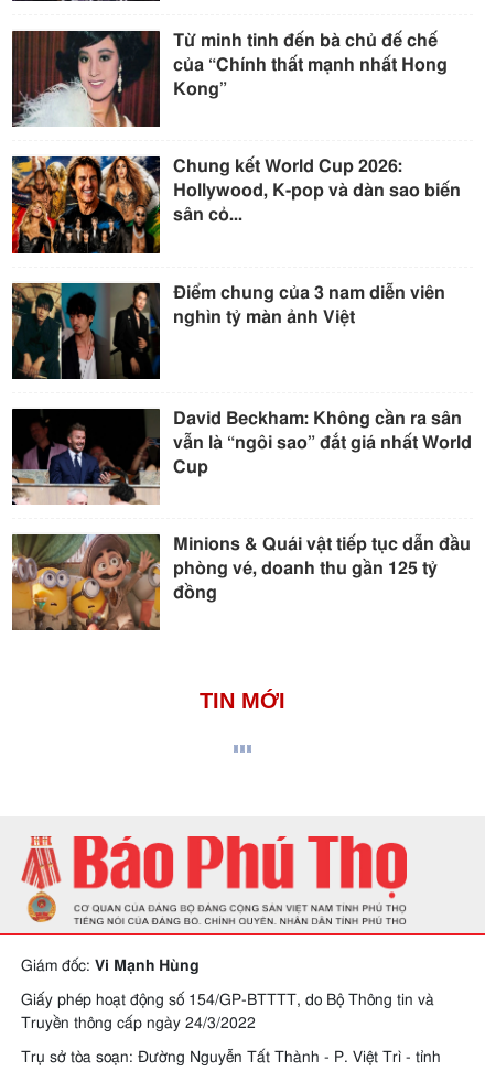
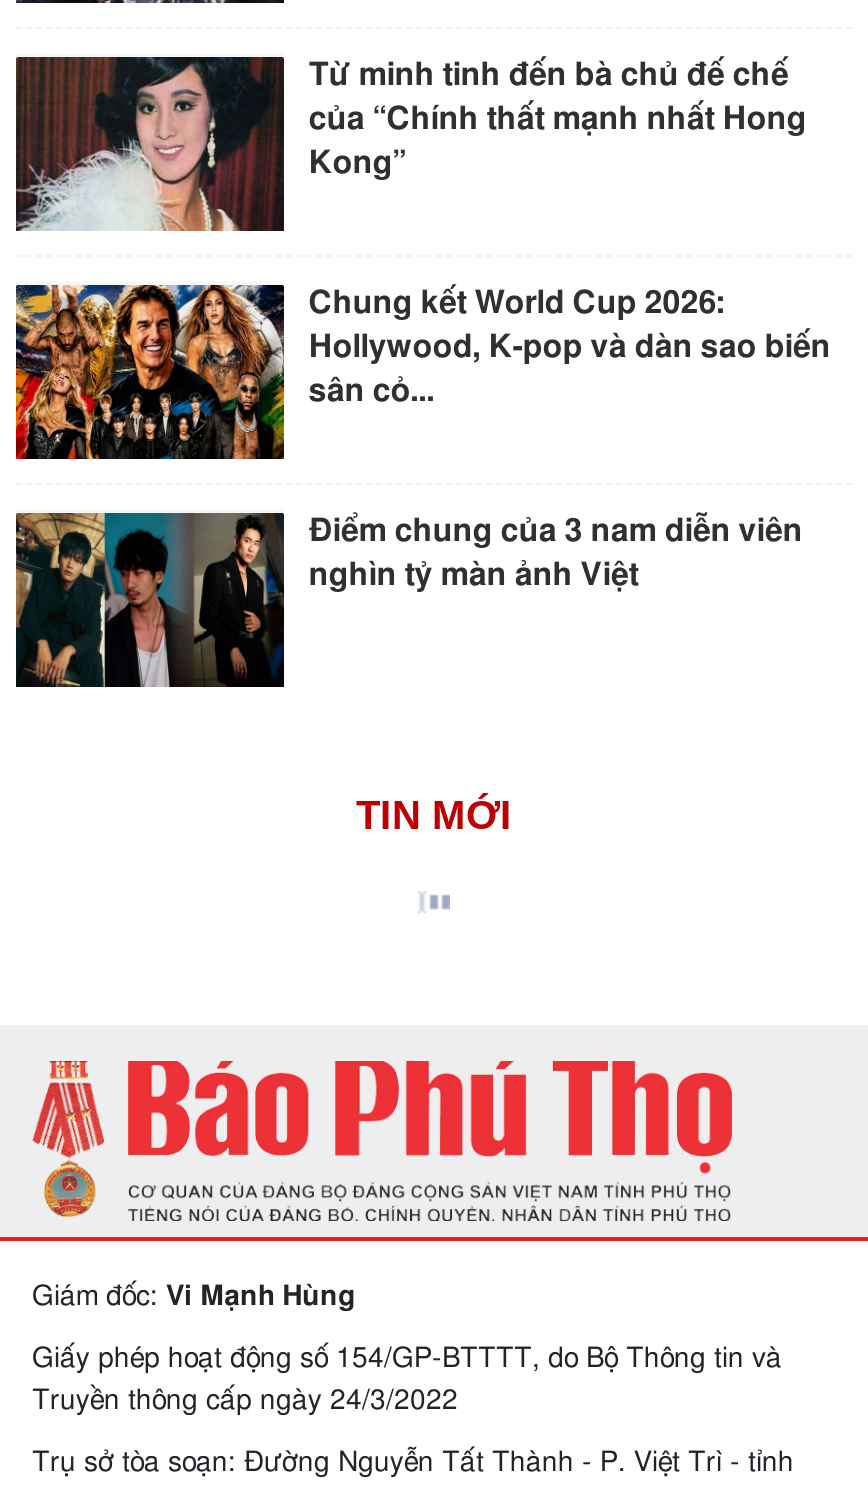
[11,408,472,506] [image] | David Beckham: Không cần ra sân | vẫn là “ngôi sao” đắt giá nhất World | Cup -> none
[11,533,471,630] [image] | Minions & Quái vật tiếp tục dẫn đầu | phòng vé, doanh thu gần 125 tỷ | đồng -> none

